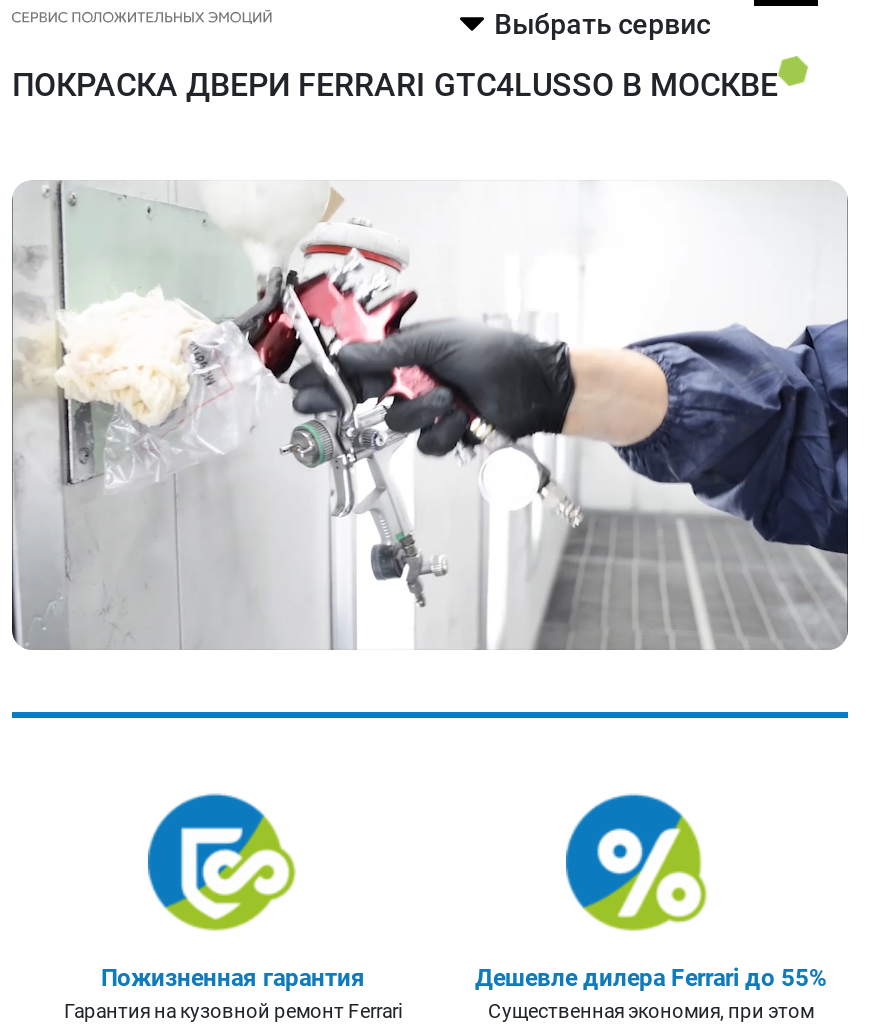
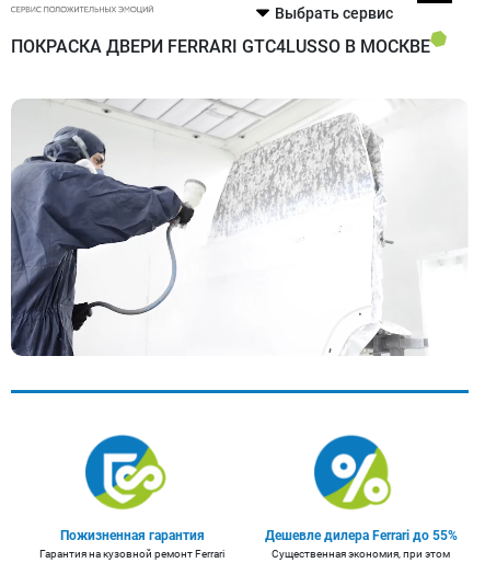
[12,182,850,652] [image] -> [11,99,469,356] [image]

